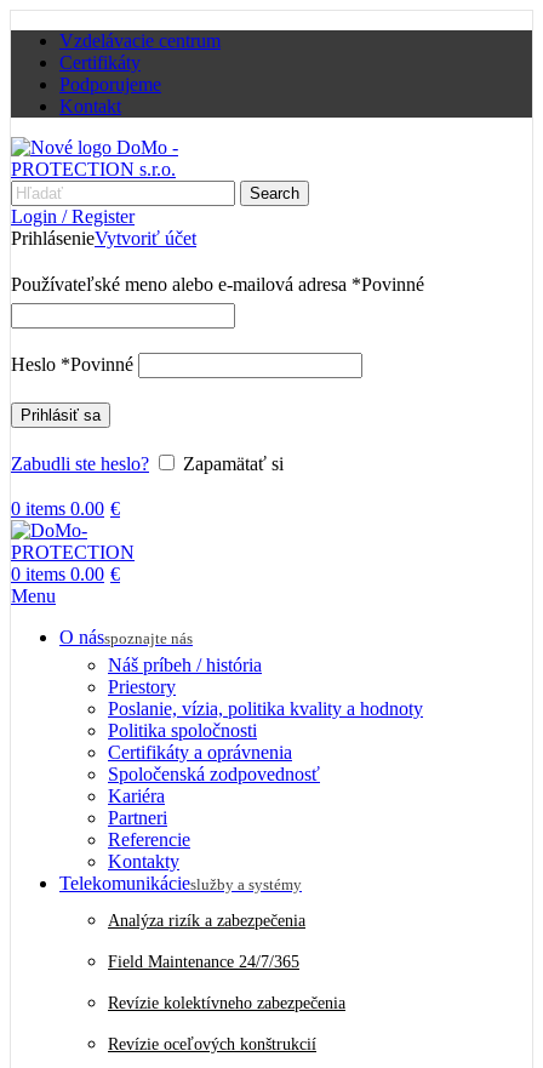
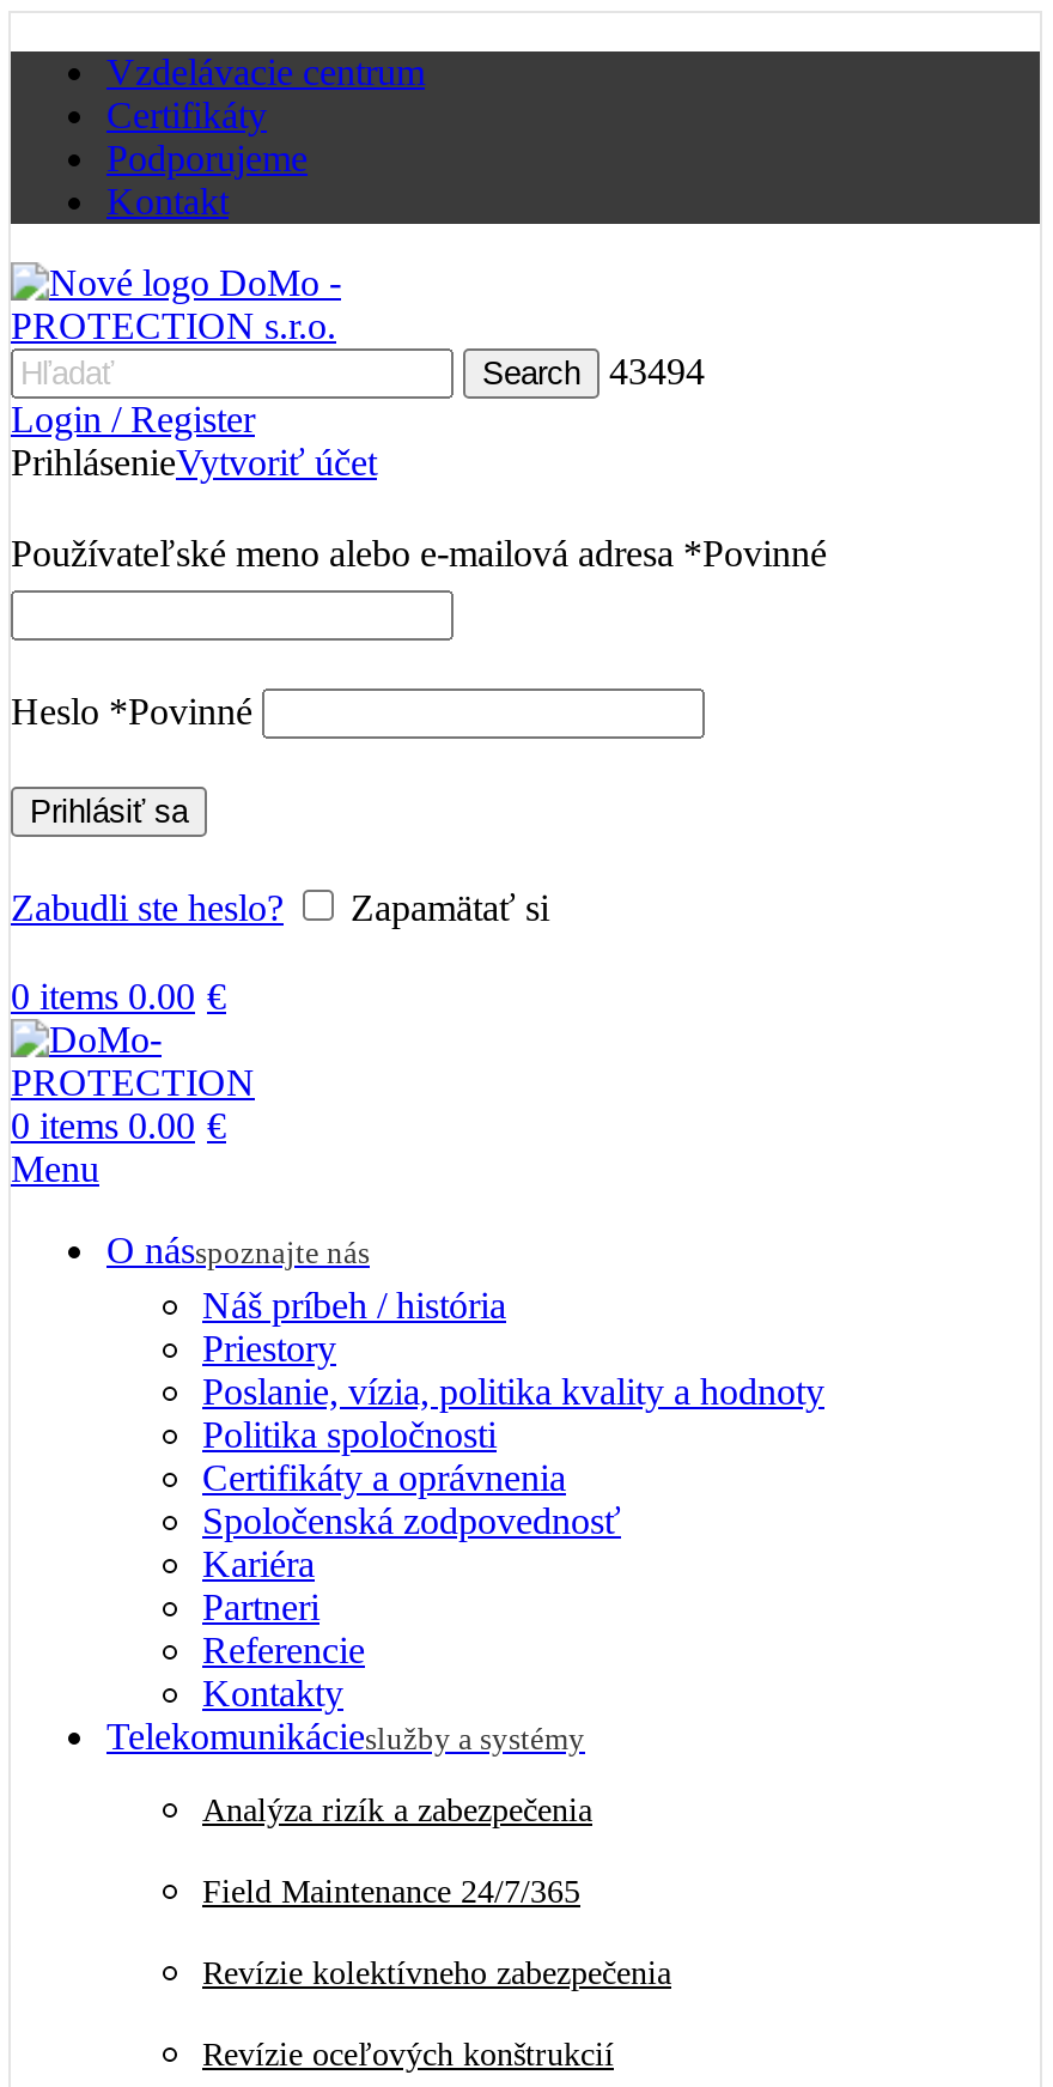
none -> [609,351,705,392] 43494

